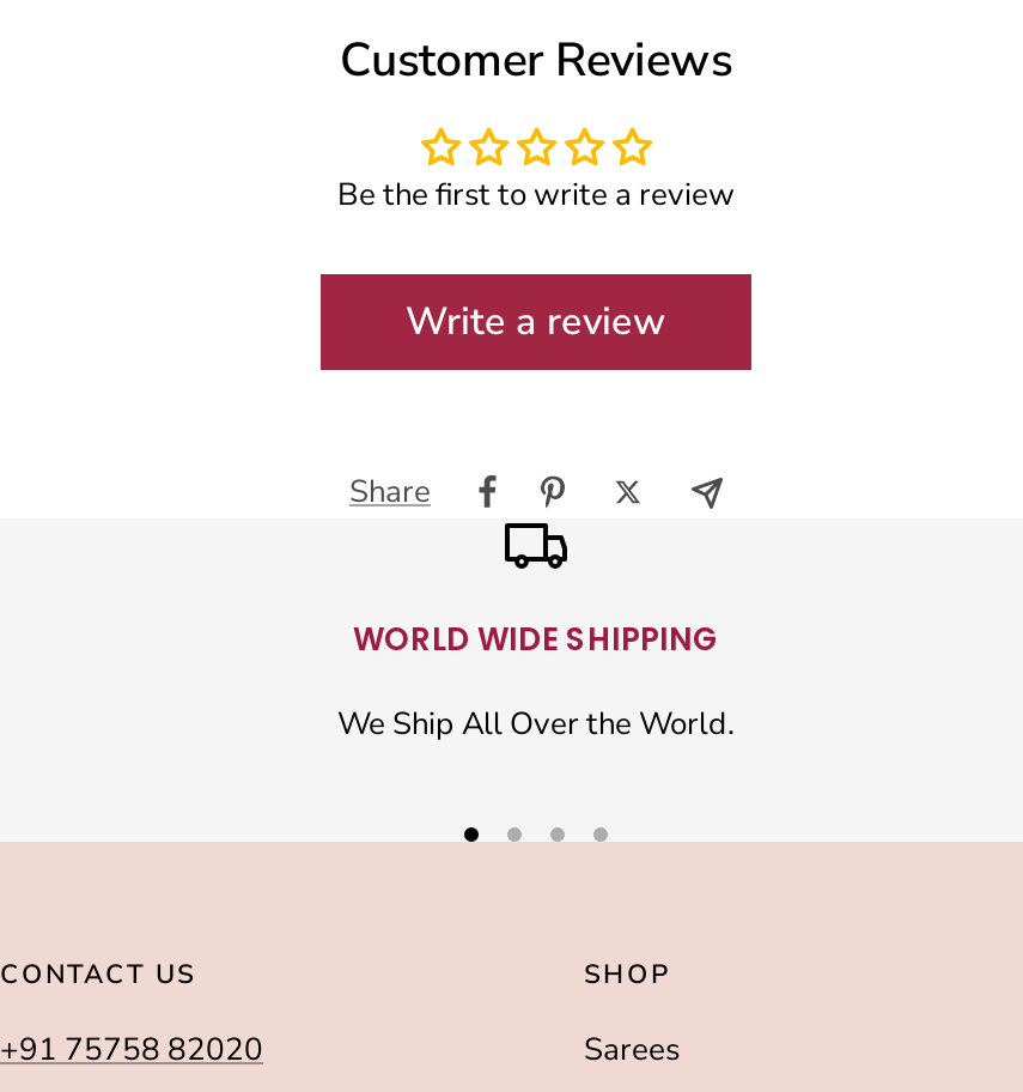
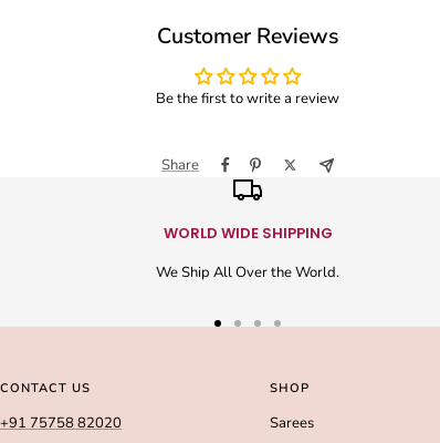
[406,296,666,349] Write a review -> none

